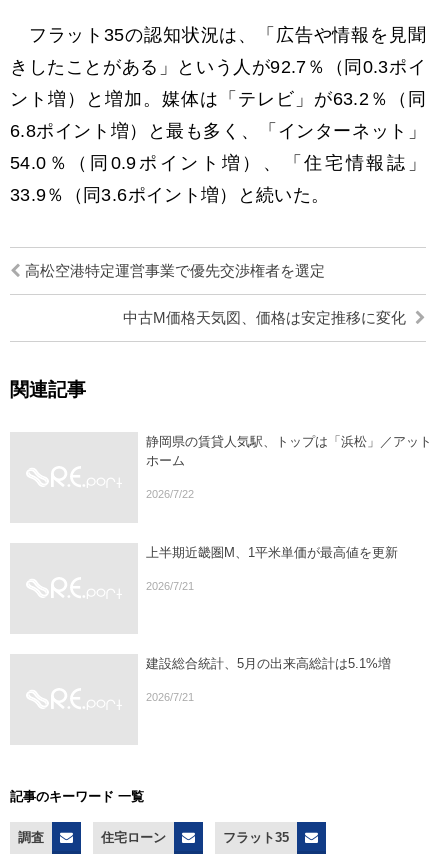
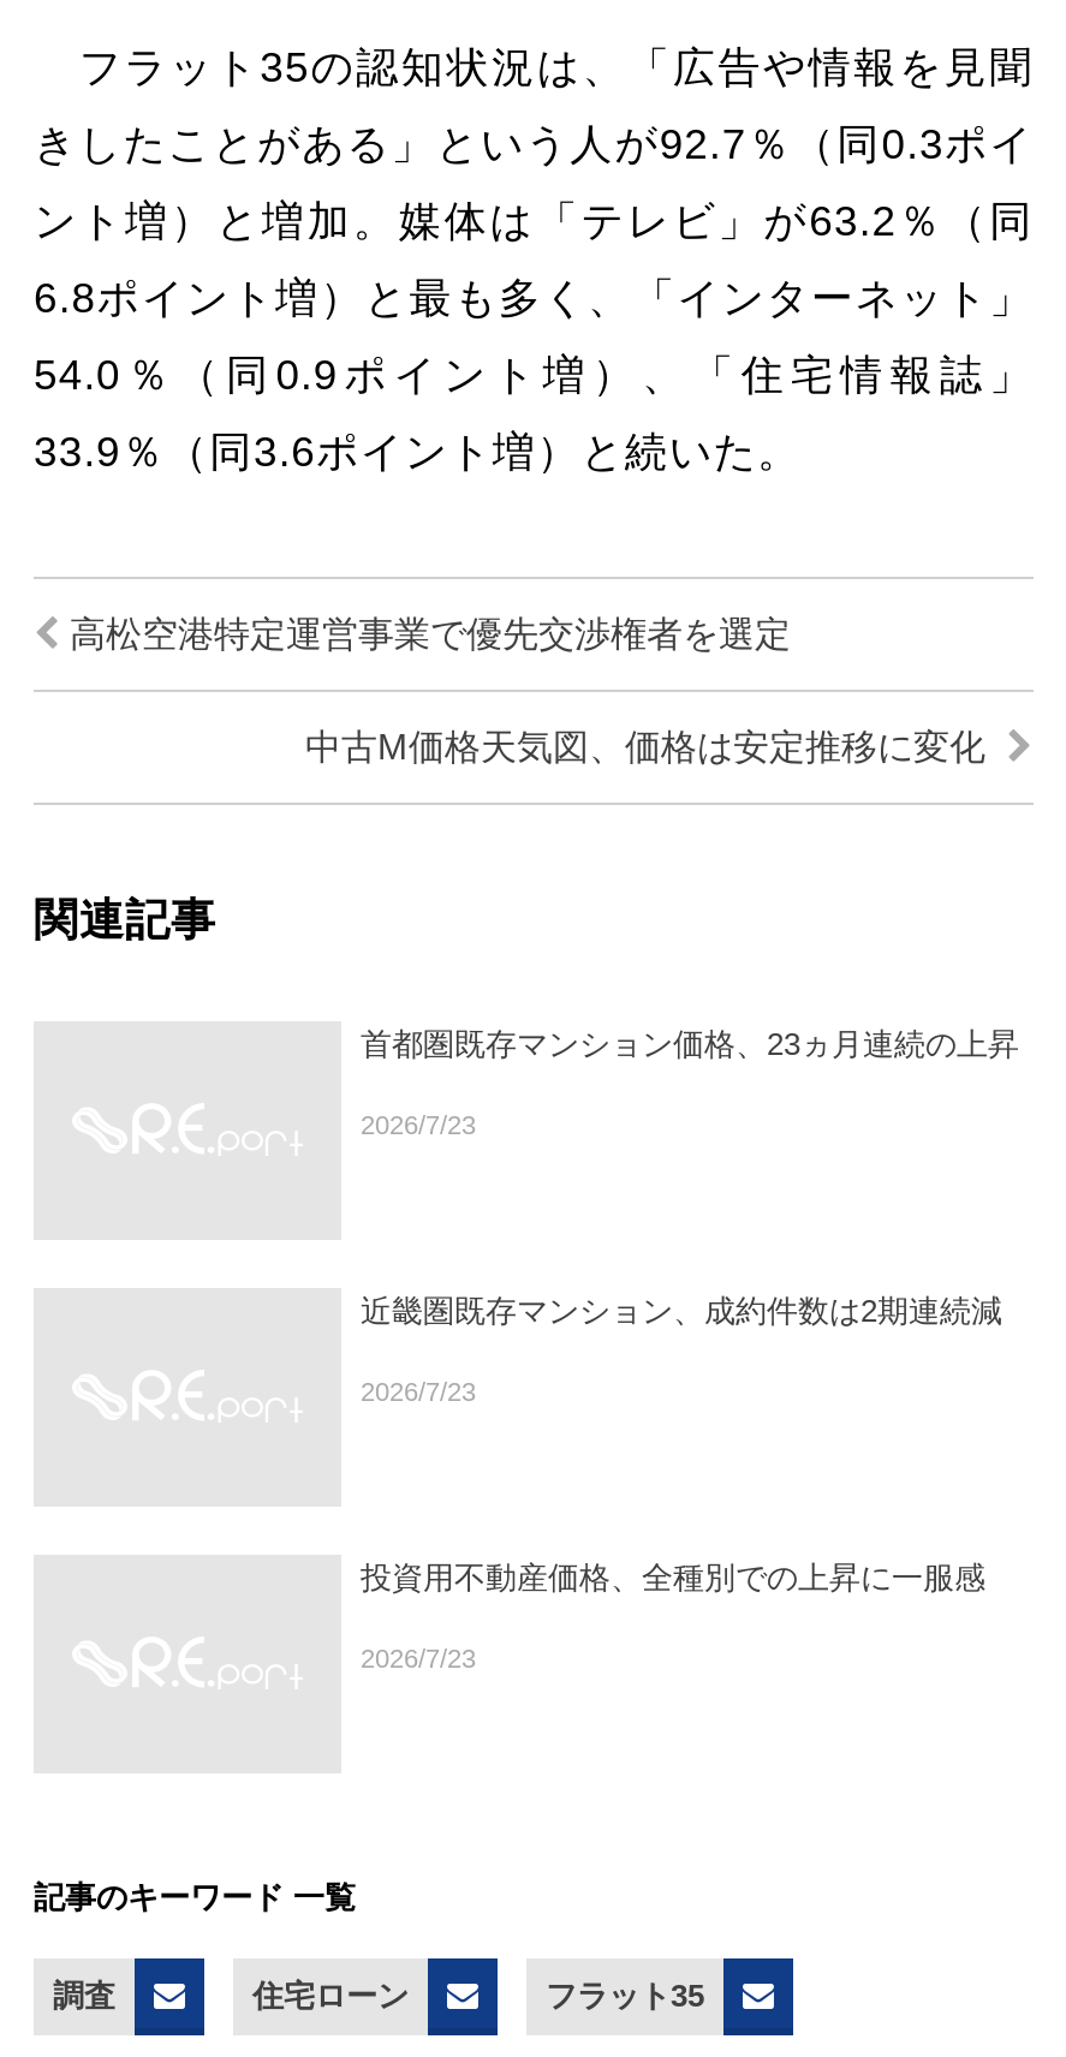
[146,434,432,468] 静岡県の賃貸人気駅、トップは「浜松」／アット | ホーム -> [361,1025,1019,1061] 首都圏既存マンション価格、23ヵ月連続の上昇
[146,488,194,500] 2026/7/22 -> [361,1109,476,1138] 2026/7/23
[146,545,398,560] 上半期近畿圏M、1平米単価が最高値を更新 -> [361,1292,1002,1328] 近畿圏既存マンション、成約件数は2期連続減
[146,580,194,592] 2026/7/21 -> [361,1376,476,1405] 2026/7/23
[146,656,391,671] 建設総合統計、5月の出来高総計は5.1%増 -> [361,1559,985,1595] 投資用不動産価格、全種別での上昇に一服感
[146,691,194,703] 2026/7/21 -> [361,1643,476,1672] 2026/7/23

